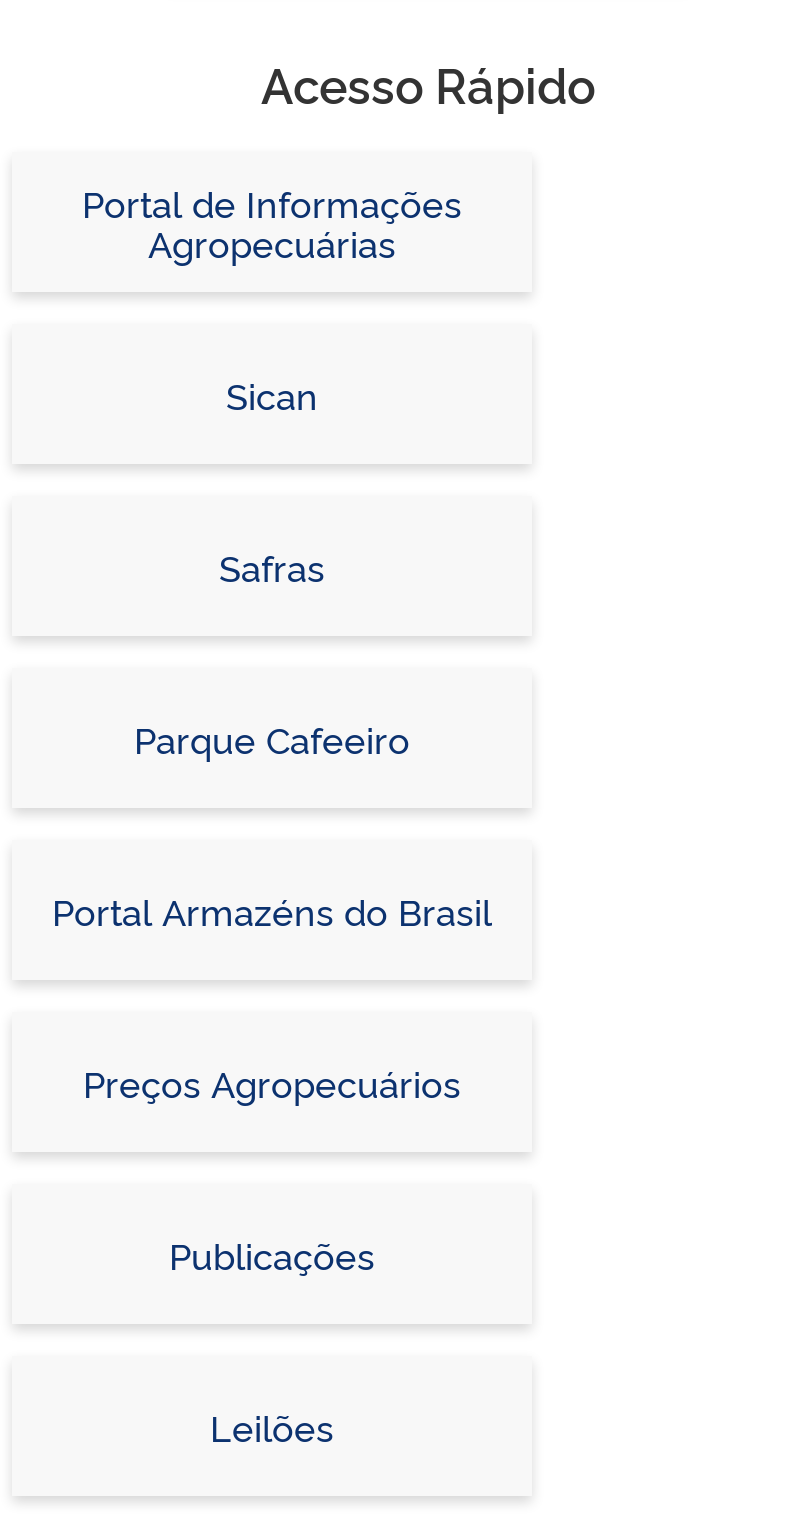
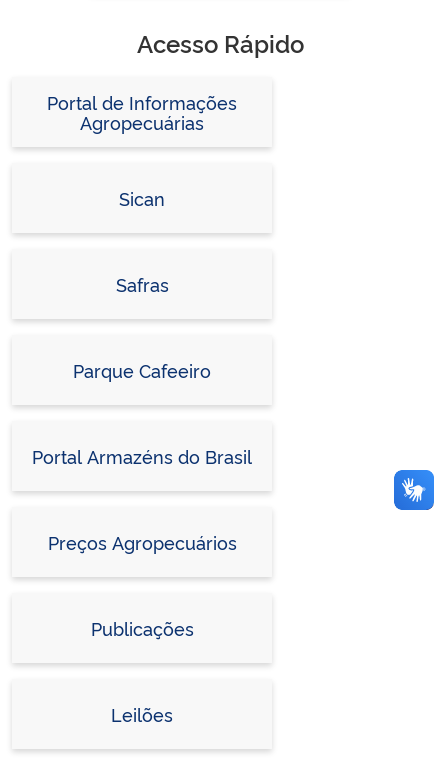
none -> [393,469,435,511] [image]

